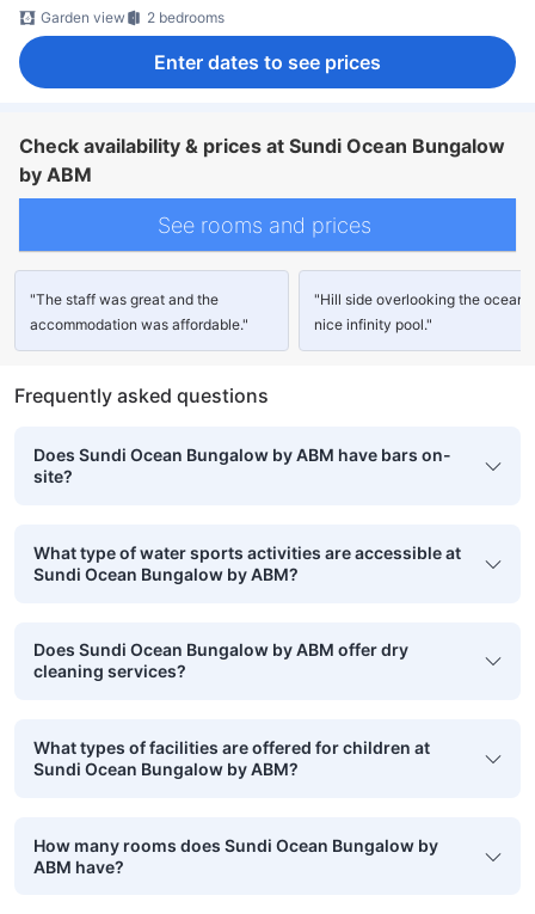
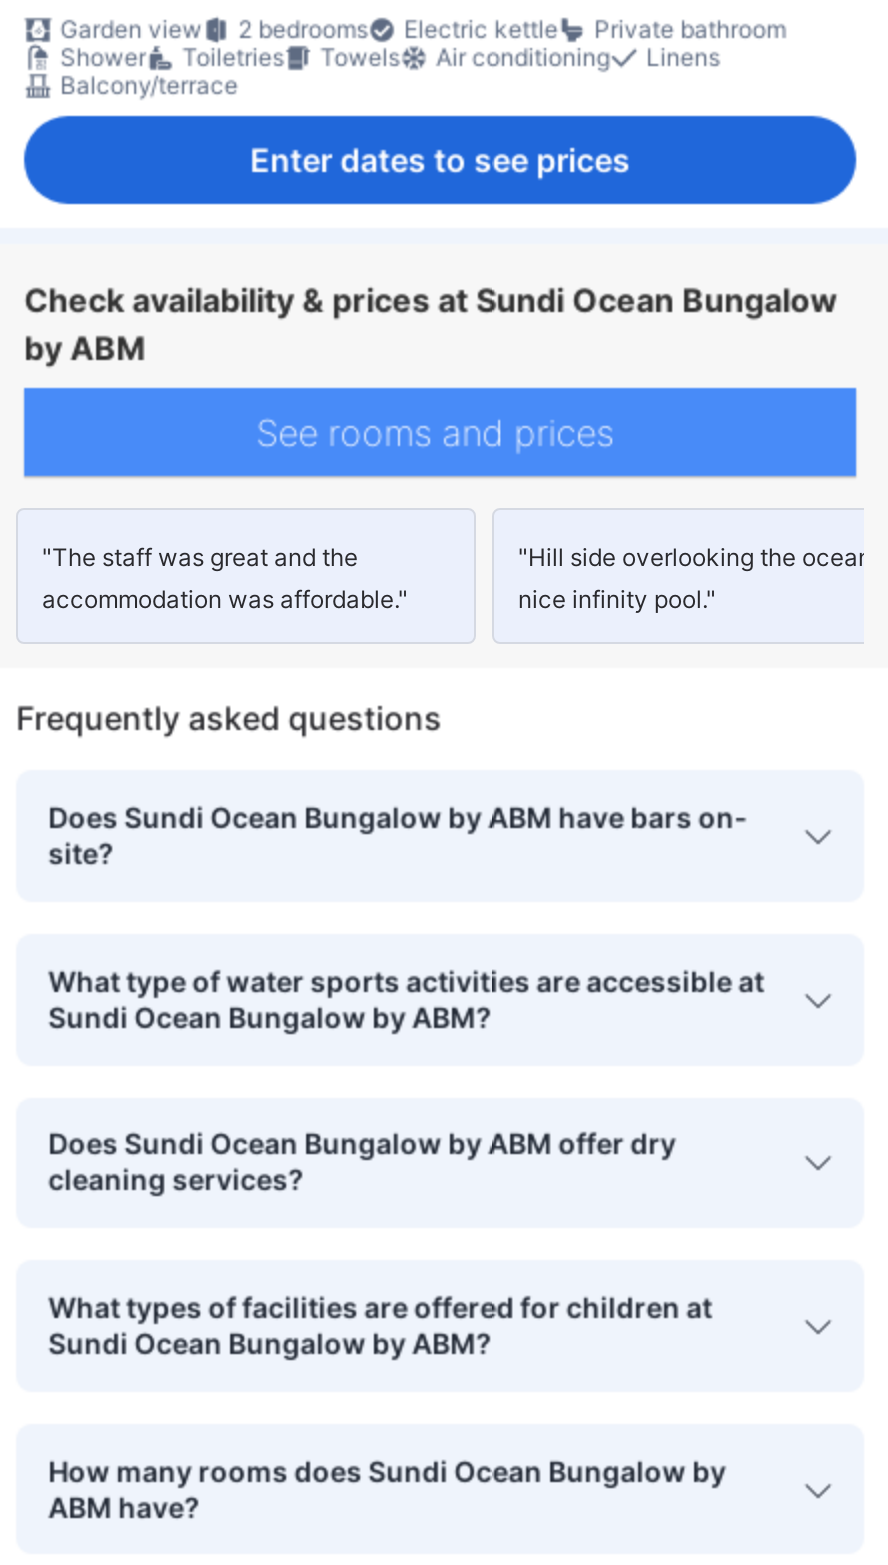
none -> [60,14,786,100] Electric kettle | Private bathroom | Shower | Toiletries | Towels | Air conditioning | Linens | Balcony/terrace

